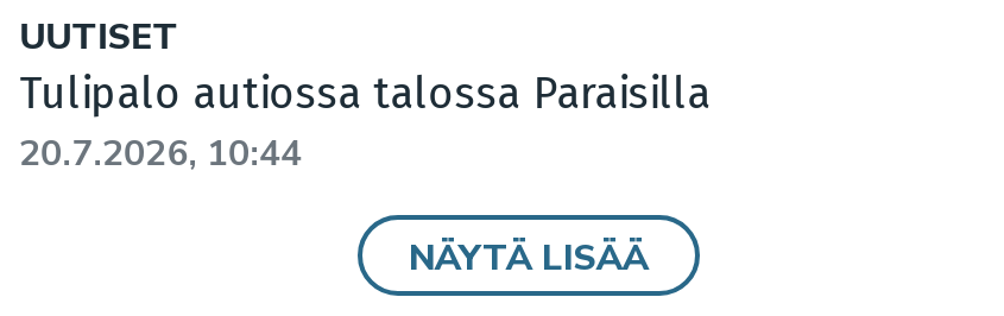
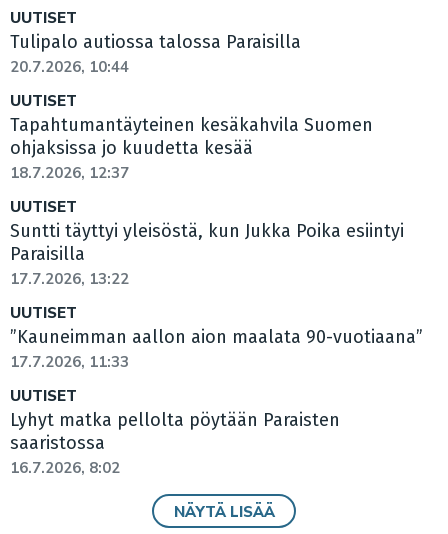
none -> [10,91,423,478] UUTISET | Tapahtumantäyteinen kesäkahvila Suomen | ohjaksissa jo kuudetta kesää | 18.7.2026, 12:37 | UUTISET | Suntti täyttyi yleisöstä, kun Jukka Poika esiintyi | Paraisilla | 17.7.2026, 13:22 | UUTISET | ”Kauneimman aallon aion maalata 90-vuotiaana” | 17.7.2026, 11:33 | UUTISET | Lyhyt matka pellolta pöytään Paraisten | saaristossa | 16.7.2026, 8:02

